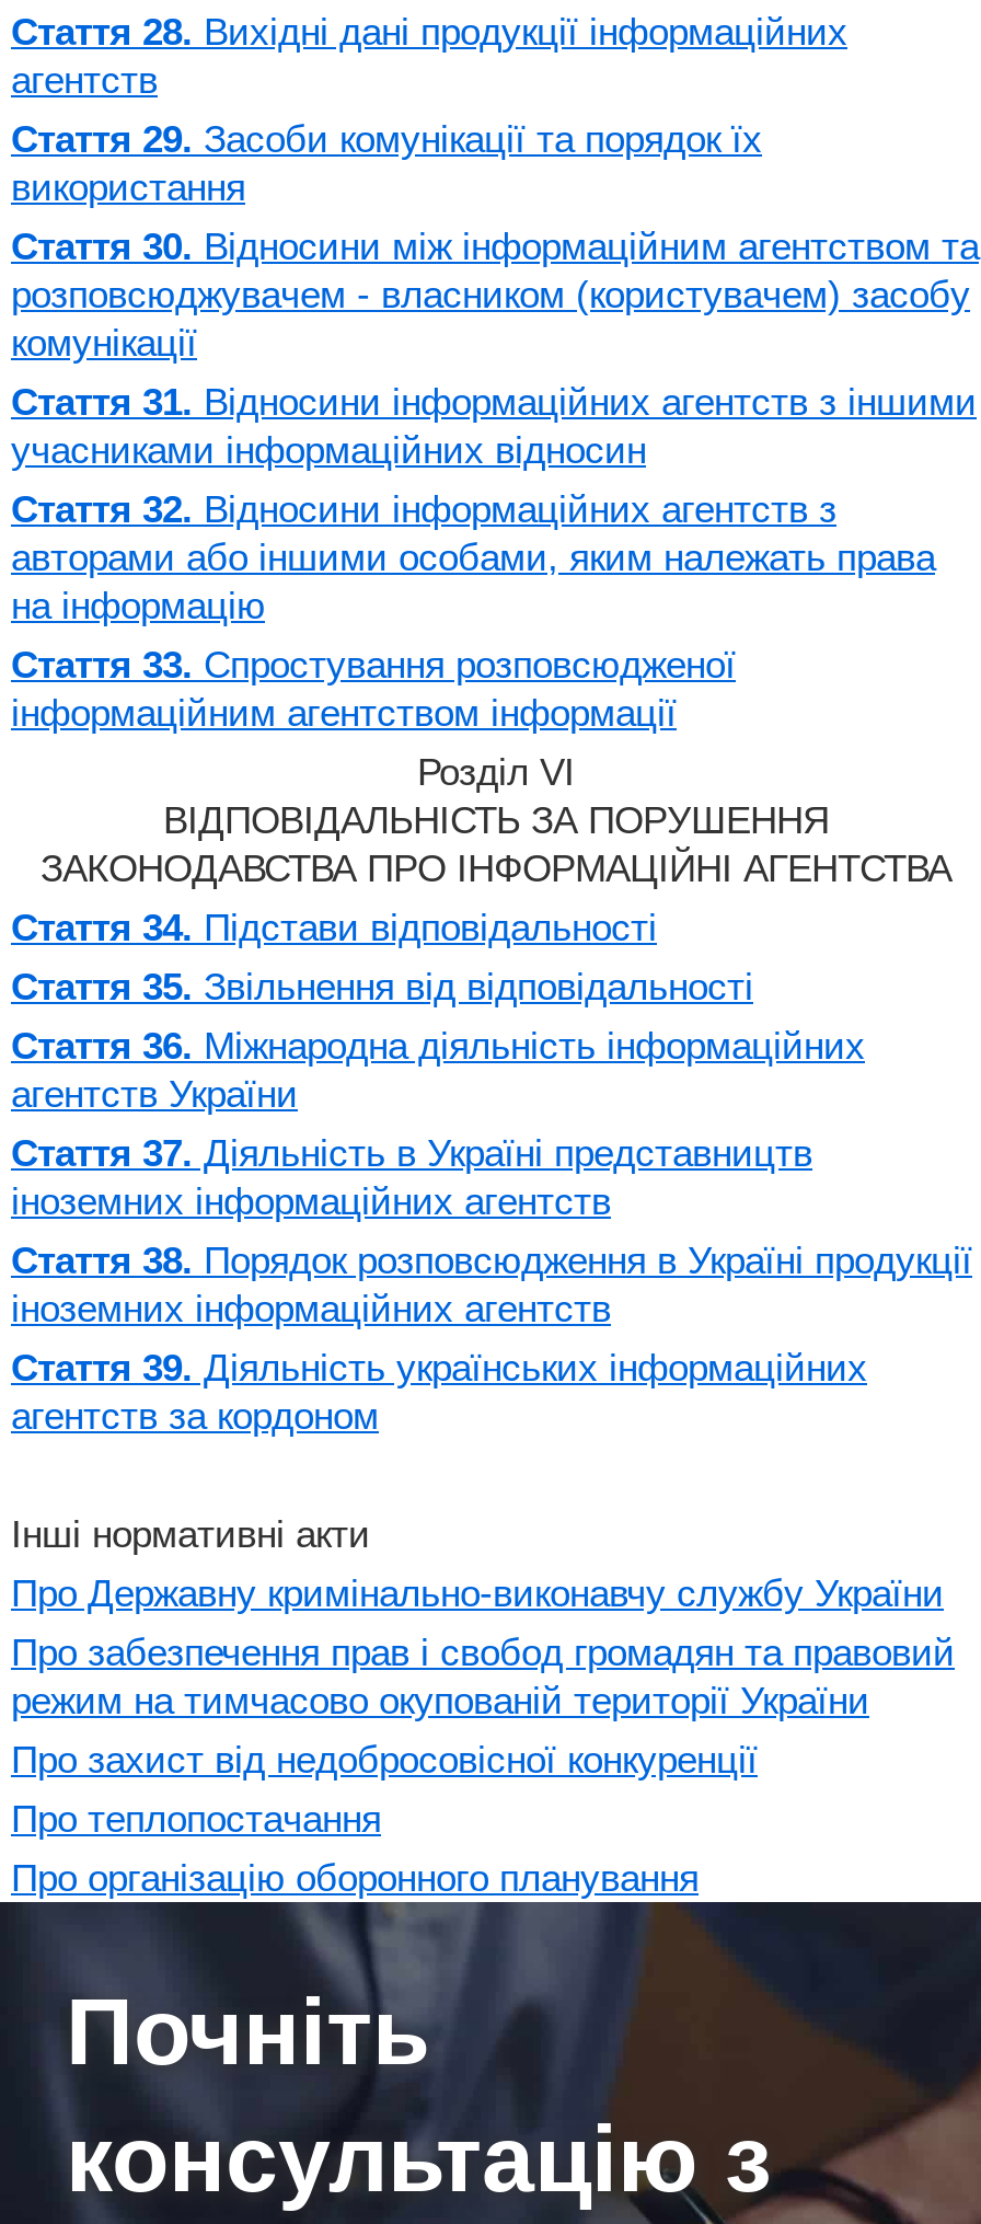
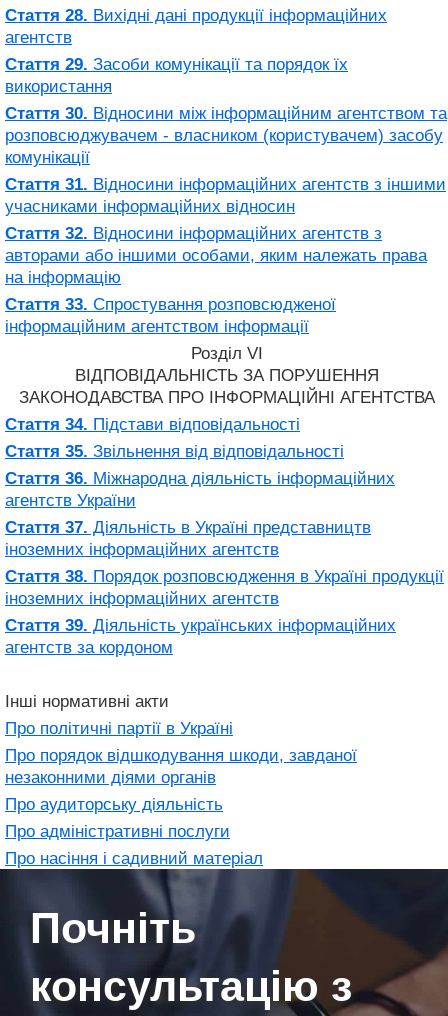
[11,1571,955,1900] Про Державну кримінально-виконавчу службу України | Про забезпечення прав і свобод громадян та правовий | режим на тимчасово окупованій території України | Про захист від недобросовісної конкуренції | Про теплопостачання | Про організацію оборонного планування -> [5,718,357,868] Про політичні партії в Україні | Про порядок відшкодування шкоди, завданої | незаконними діями органів | Про аудиторську діяльність | Про адміністративні послуги | Про насіння і садивний матеріал

